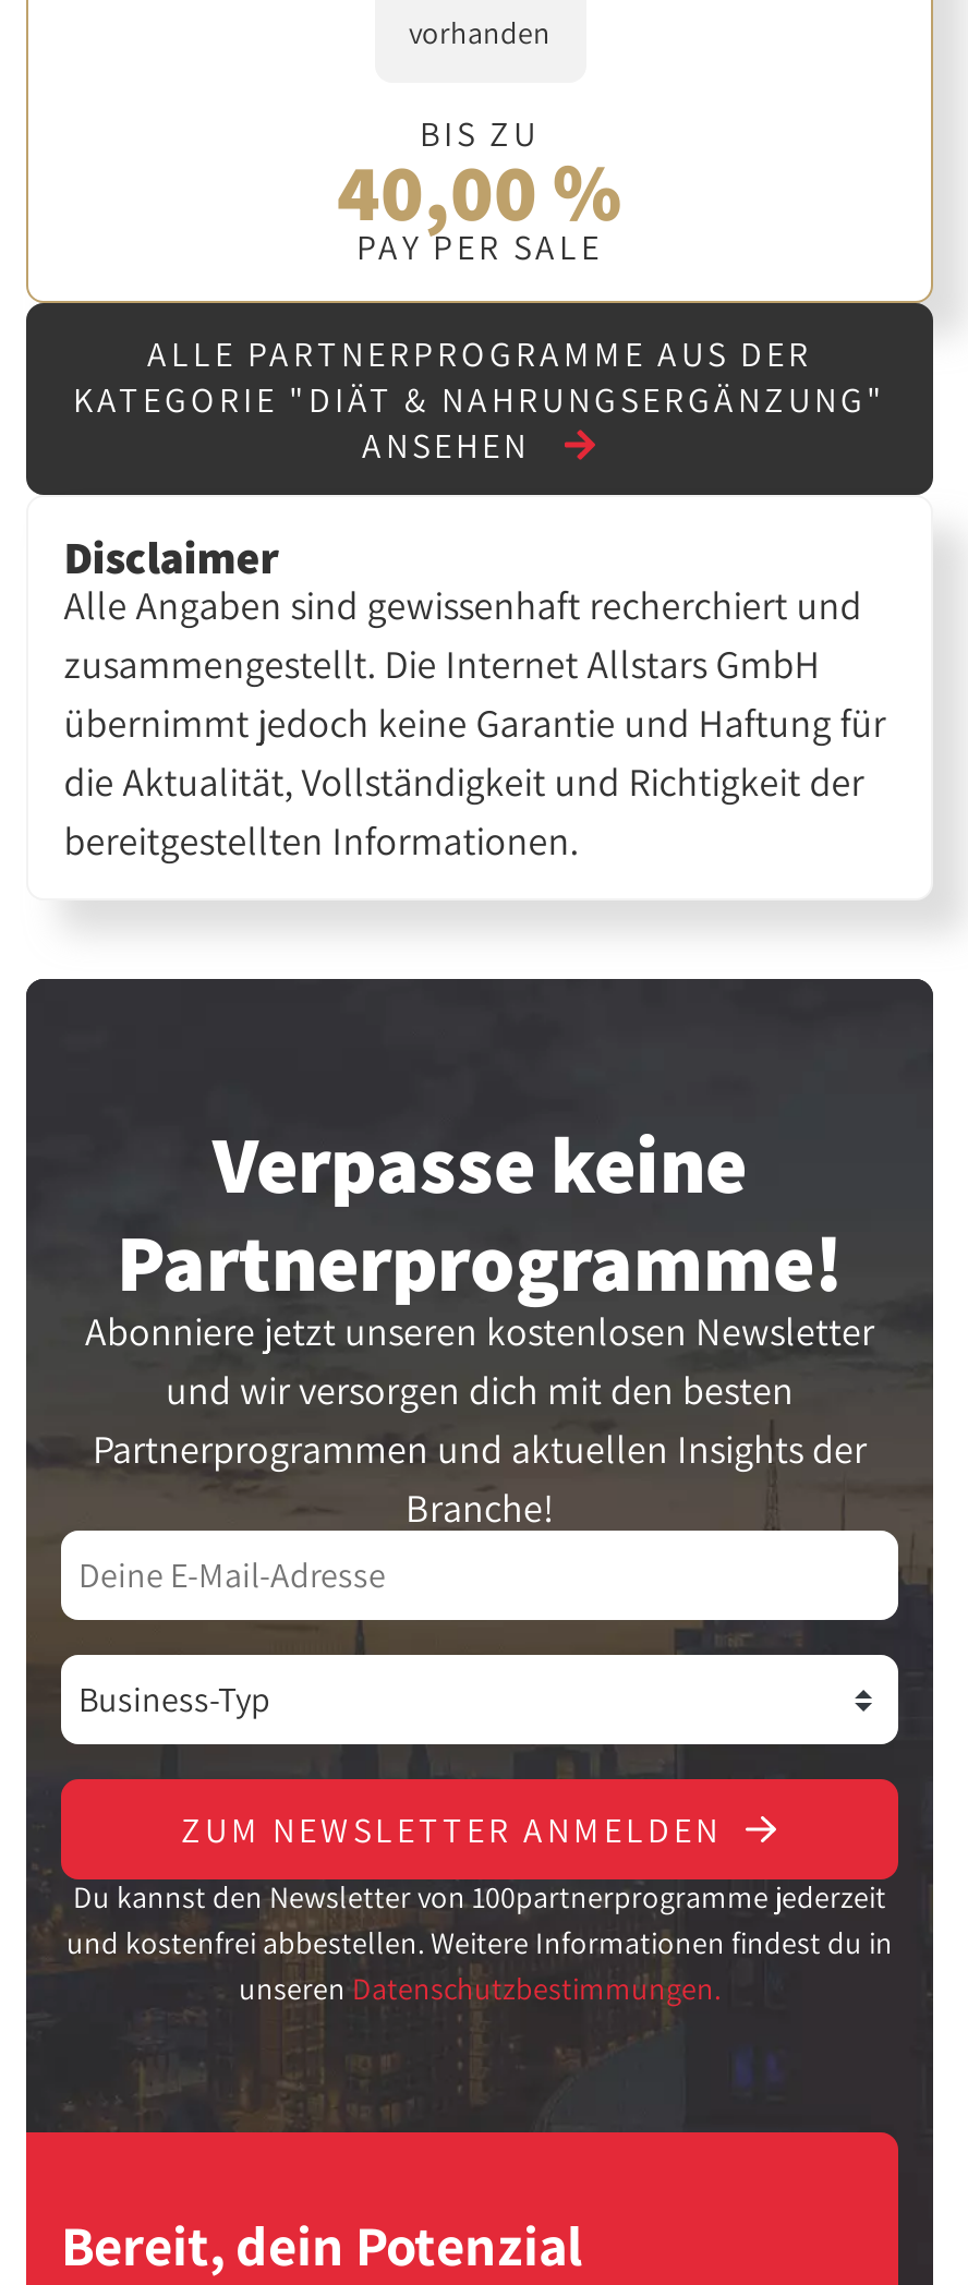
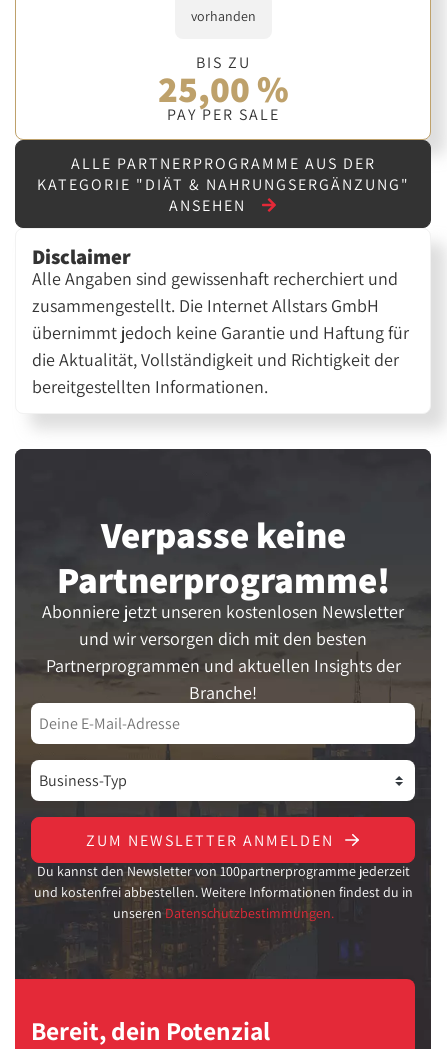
[337,137,622,244] 40,00 % -> [157,64,288,113] 25,00 %

